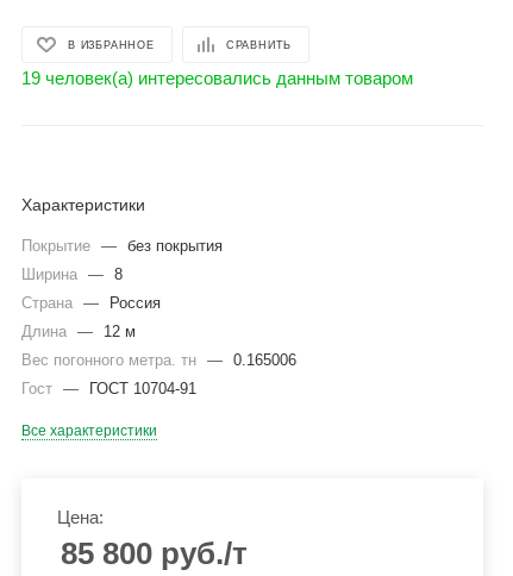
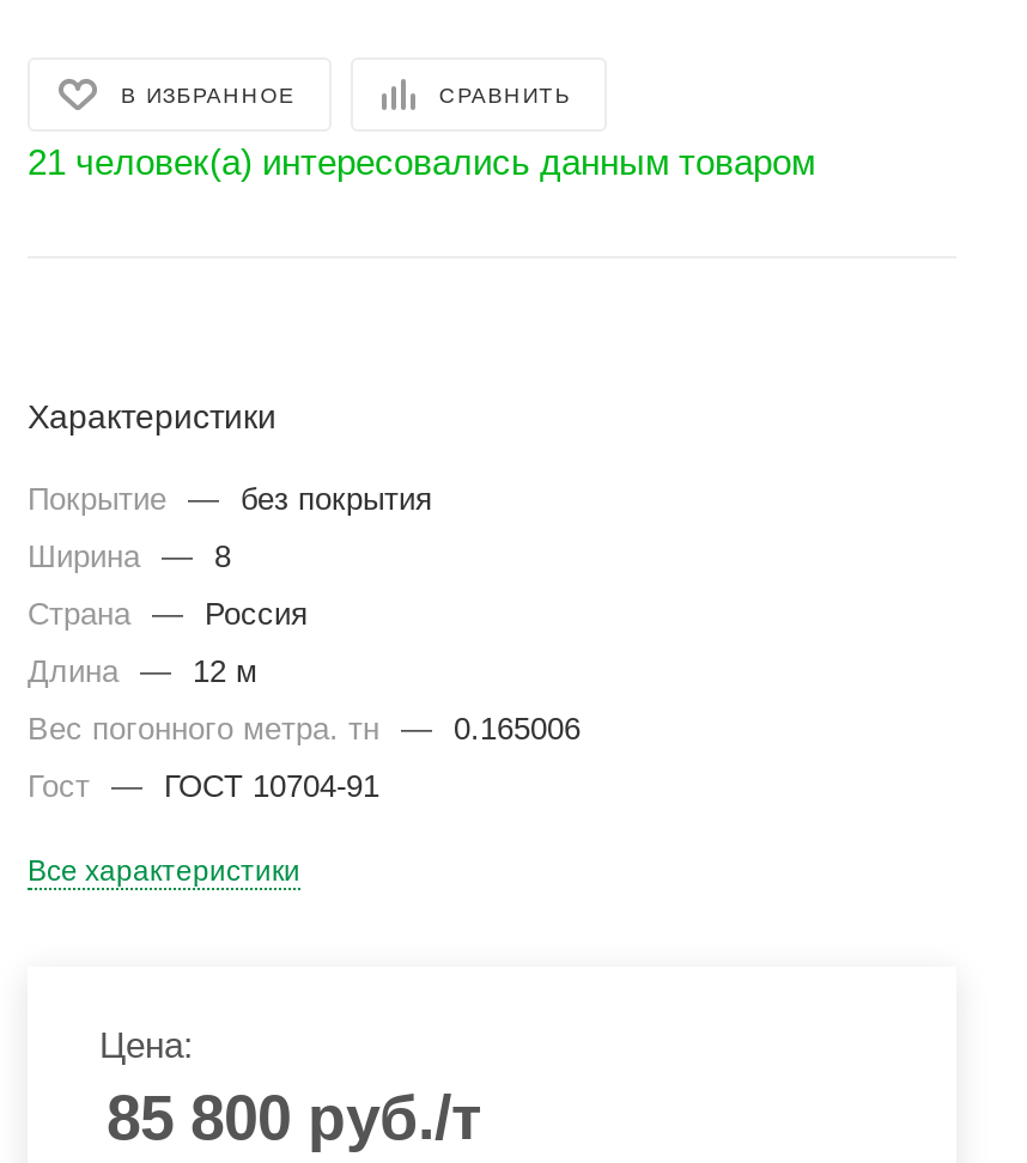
[21,68,413,88] 19 человек(а) интересовались данным товаром -> [28,141,815,182] 21 человек(а) интересовались данным товаром

